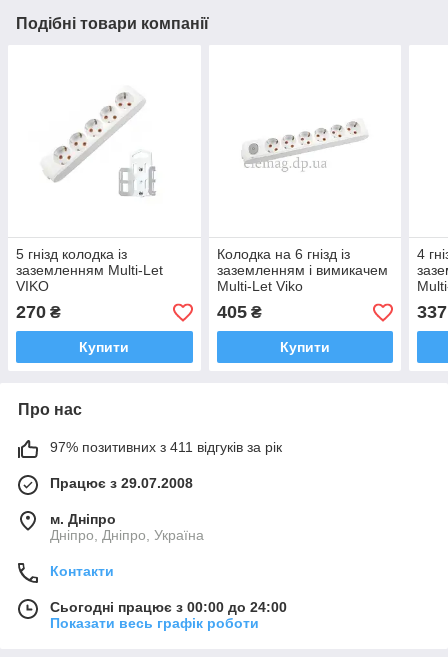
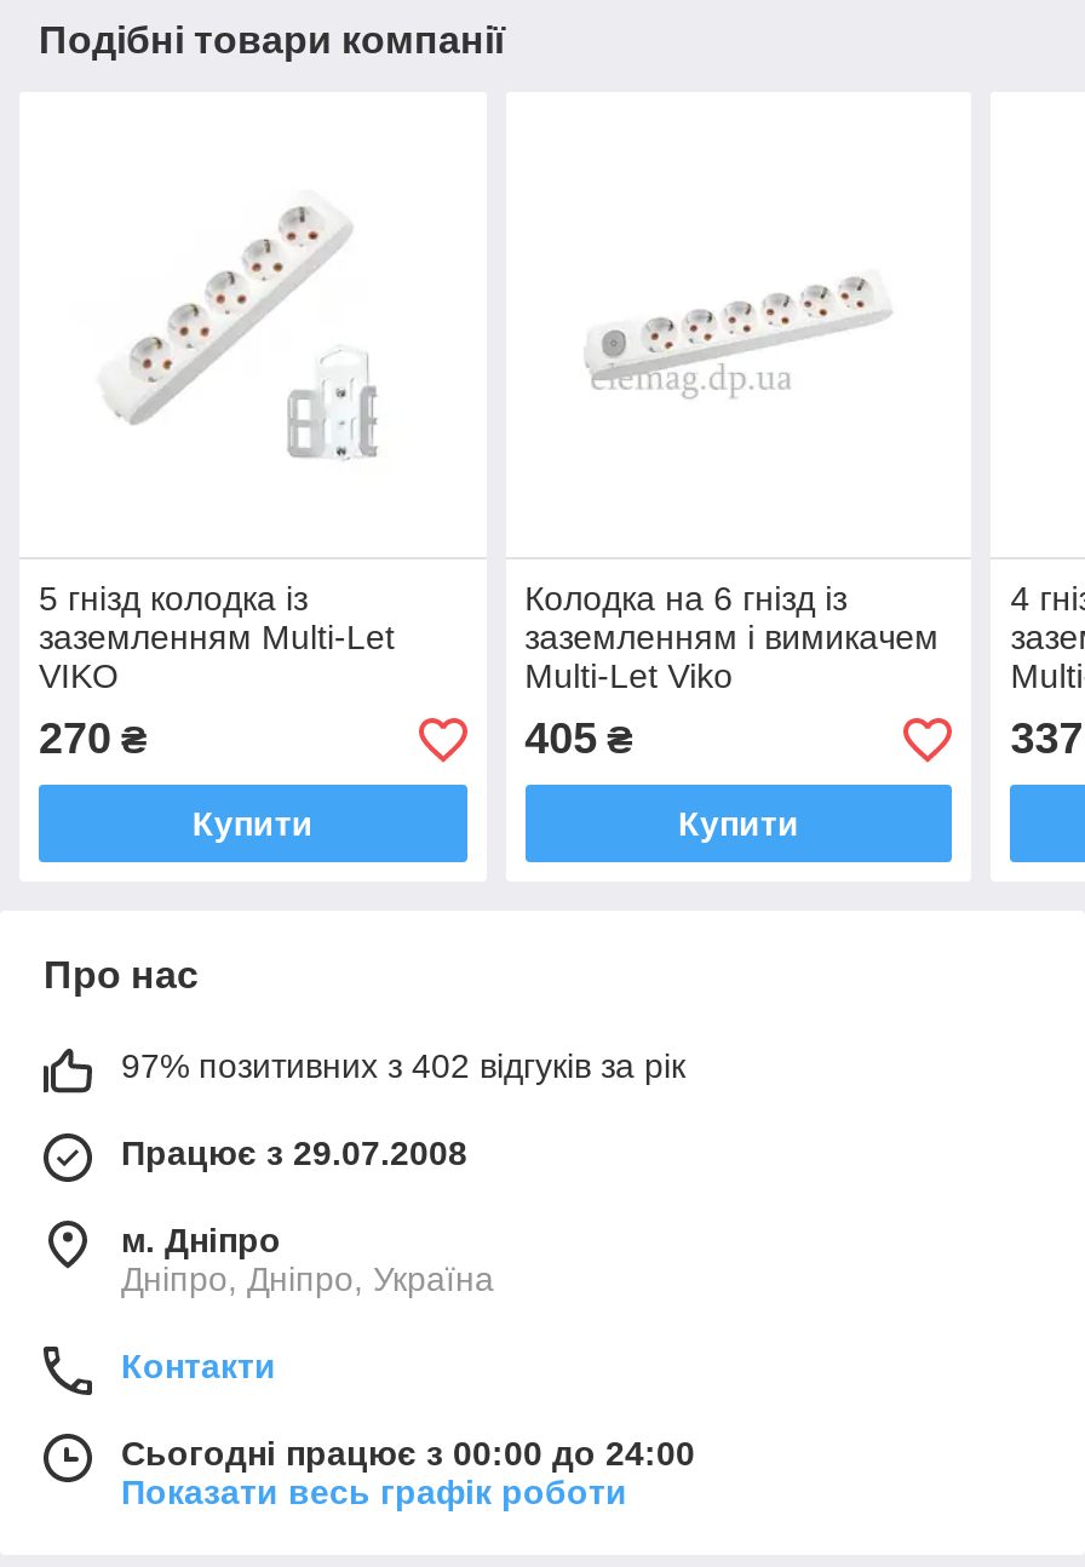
[50,439,282,455] 97% позитивних з 411 відгуків за рік -> [121,1047,685,1086] 97% позитивних з 402 відгуків за рік

